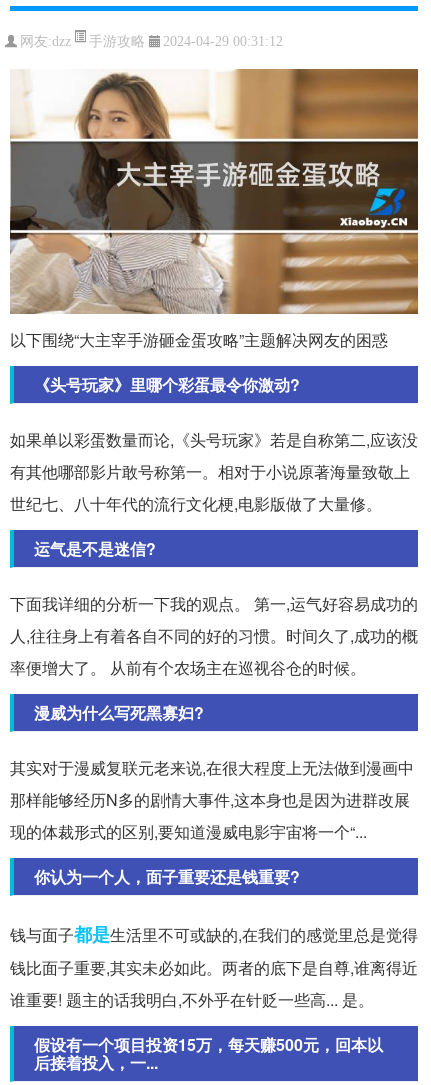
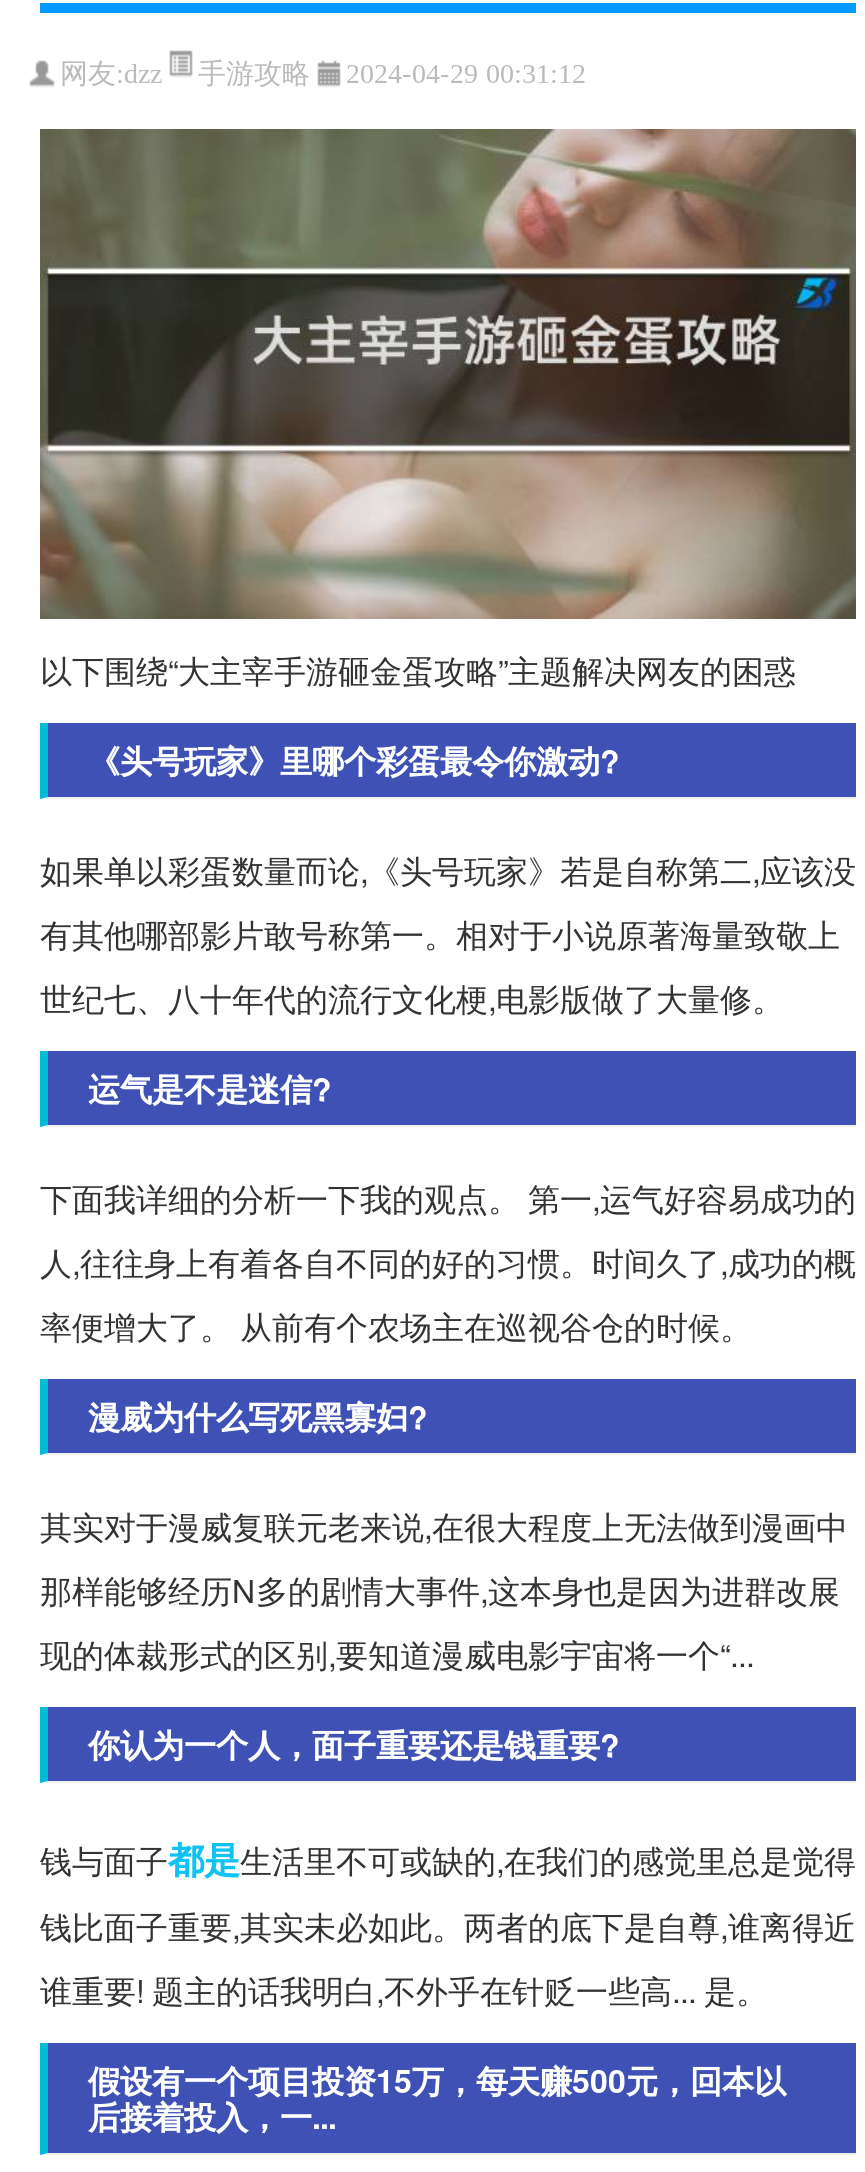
[10,68,419,314] [image] -> [38,127,856,621] [image]

